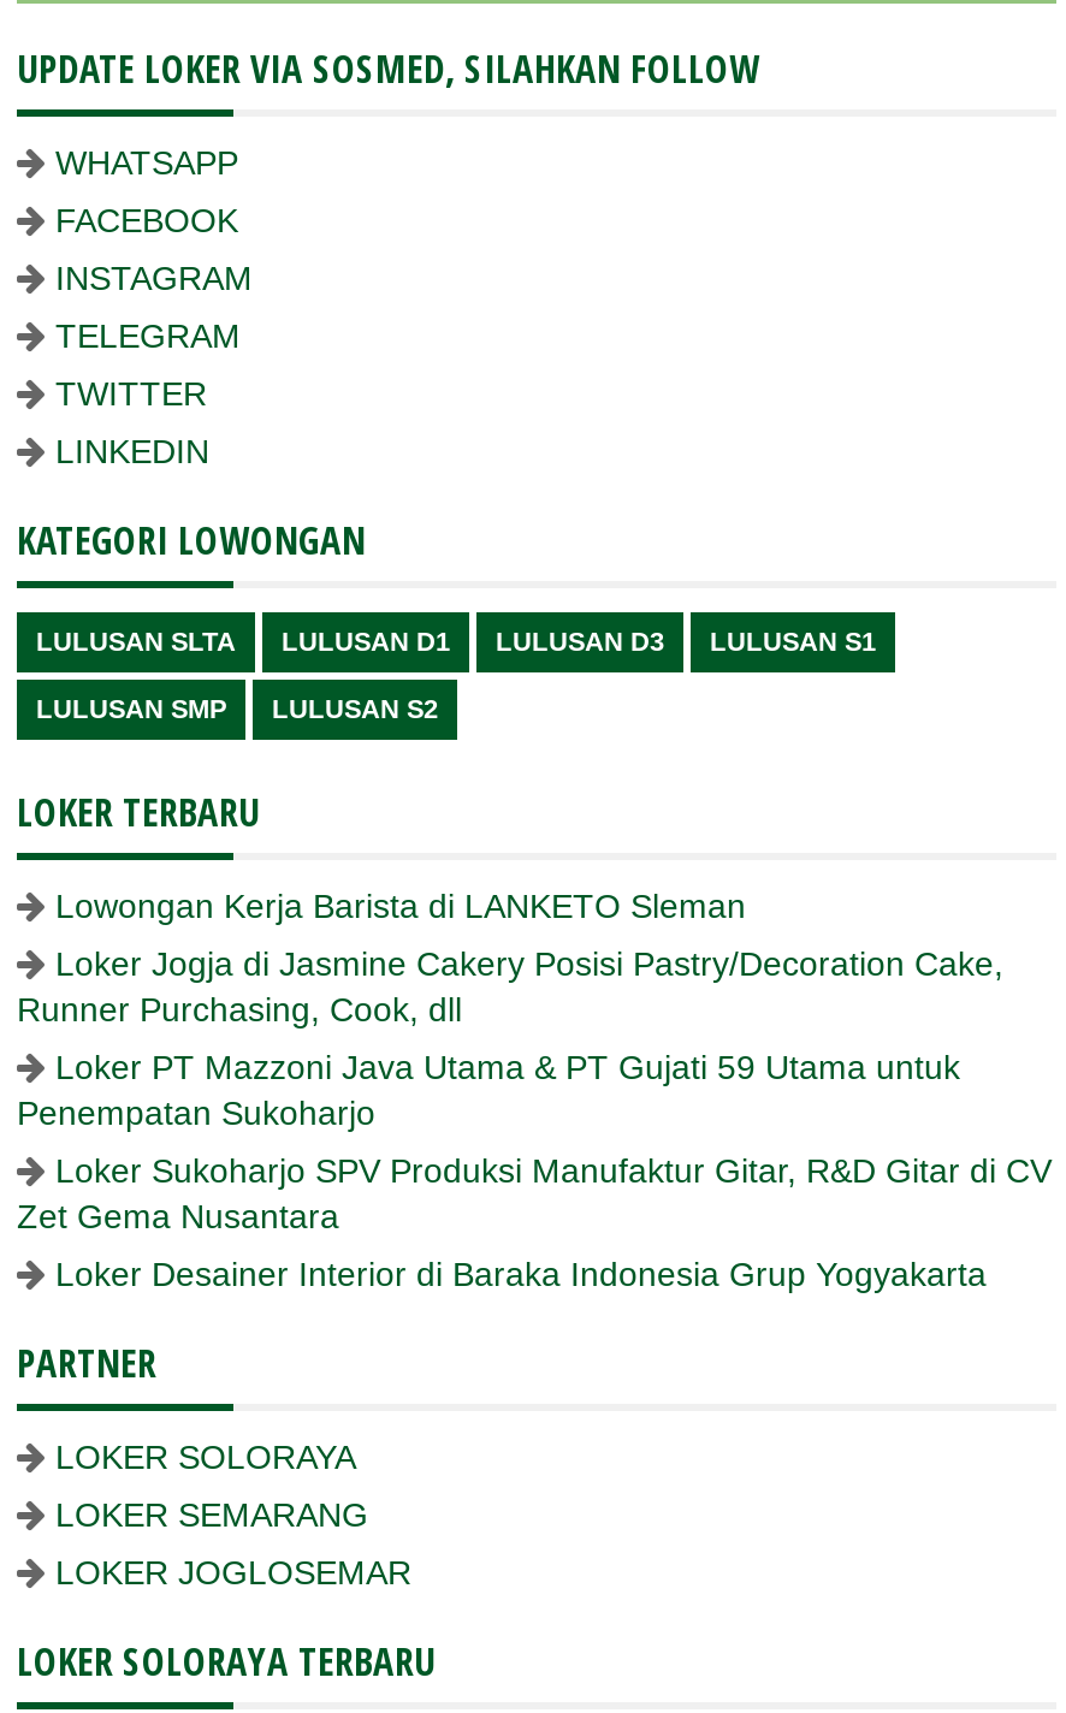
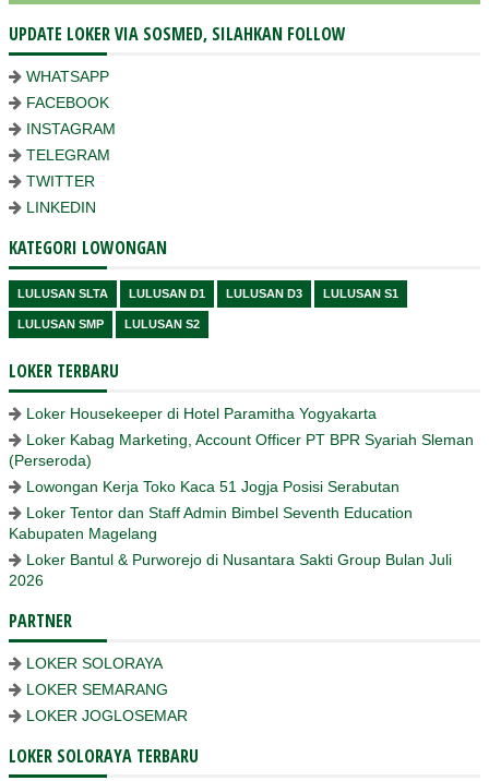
[55,888,746,926] Lowongan Kerja Barista di LANKETO Sleman -> [26,404,377,422] Loker Housekeeper di Hotel Paramitha Yogyakarta
[17,946,1003,1030] Loker Jogja di Jasmine Cakery Posisi Pastry/Decoration Cake, | Runner Purchasing, Cook, dll -> [9,430,474,468] Loker Kabag Marketing, Account Officer PT BPR Syariah Sleman | (Perseroda)
[17,1049,960,1133] Loker PT Mazzoni Java Utama & PT Gujati 59 Utama untuk | Penempatan Sukoharjo -> [26,477,399,495] Lowongan Kerja Toko Kaca 51 Jogja Posisi Serabutan
[17,1152,1052,1237] Loker Sukoharjo SPV Produksi Manufaktur Gitar, R&D Gitar di CV | Zet Gema Nusantara -> [9,503,413,542] Loker Tentor dan Staff Admin Bimbel Seventh Education | Kabupaten Magelang
[55,1256,987,1294] Loker Desainer Interior di Baraka Indonesia Grup Yogyakarta -> [9,550,452,588] Loker Bantul & Purworejo di Nusantara Sakti Group Bulan Juli | 2026

